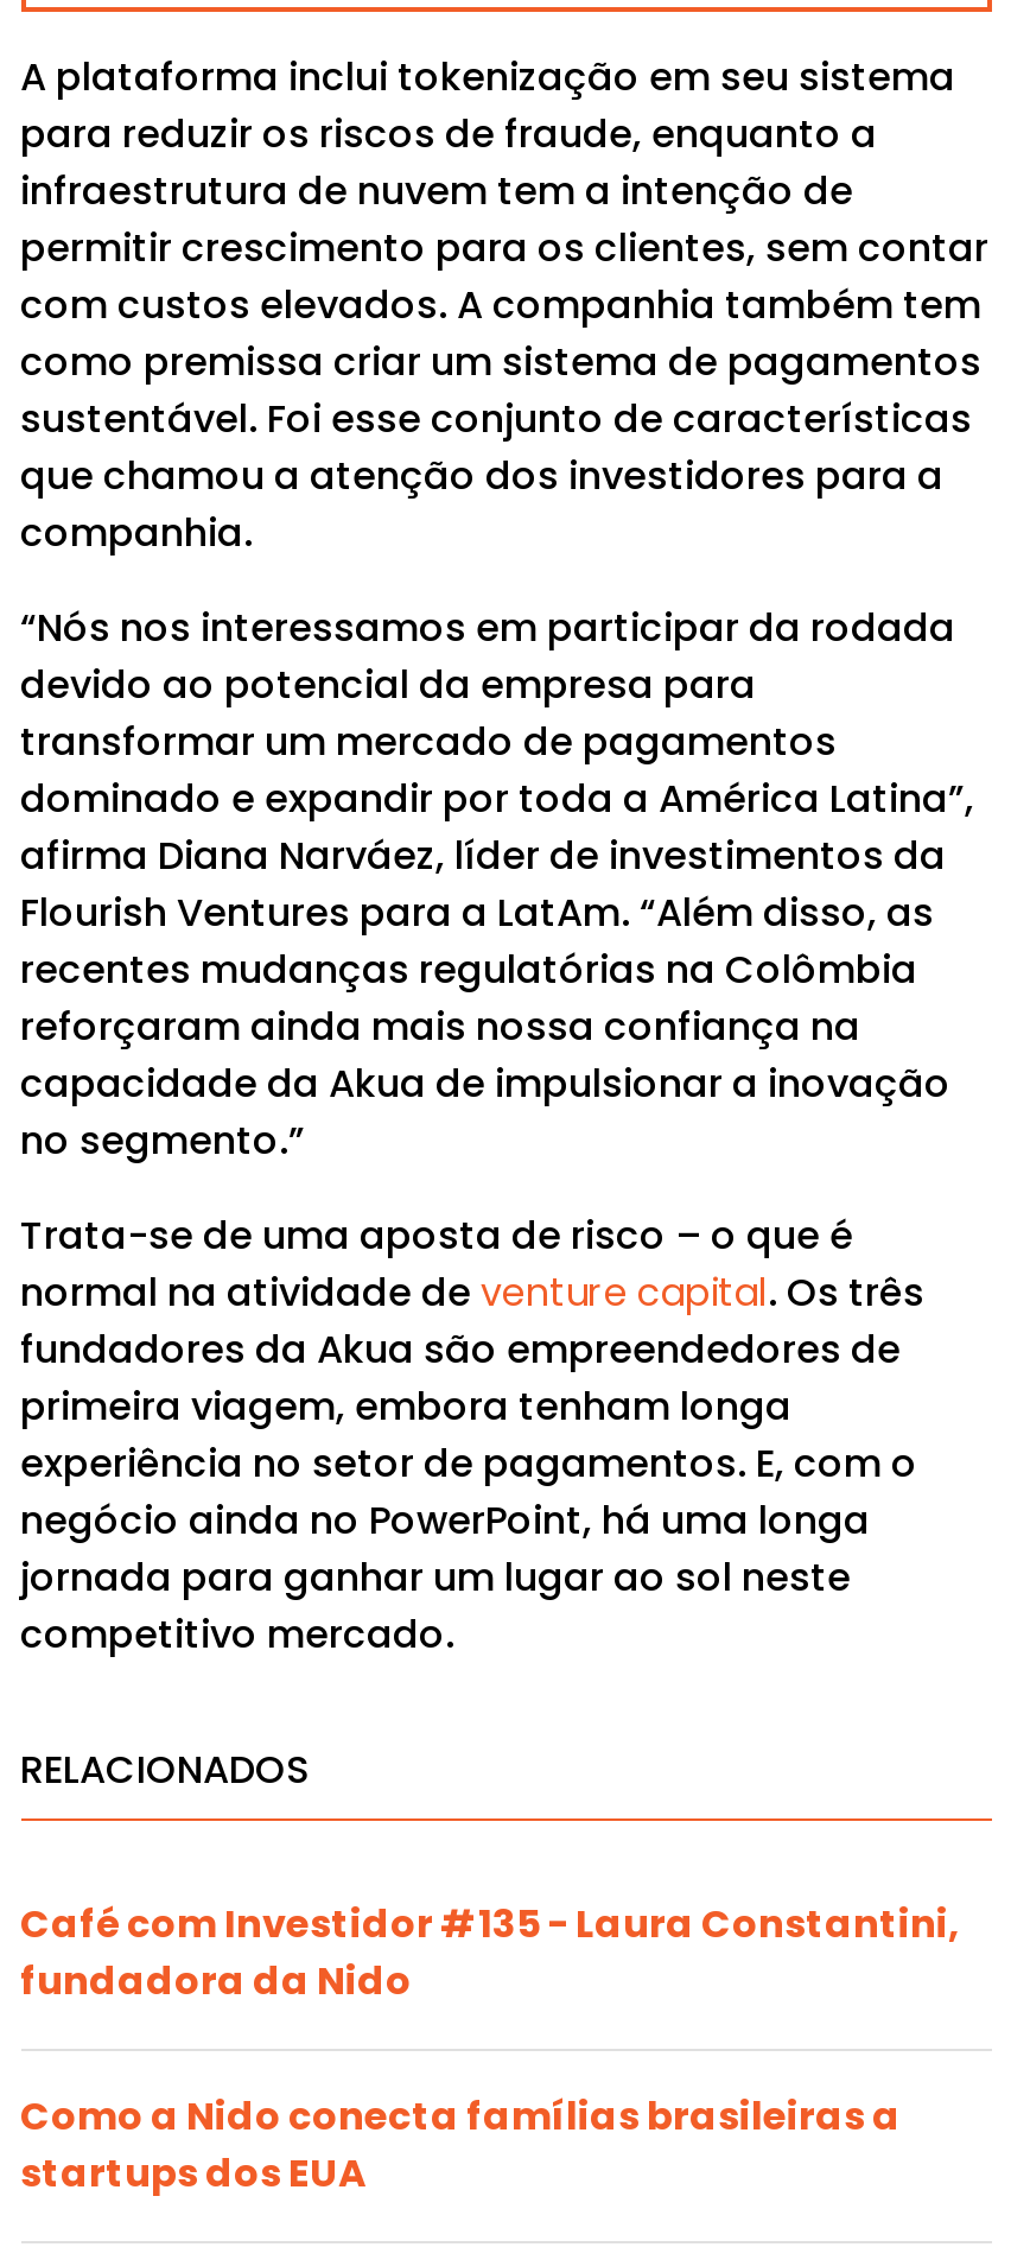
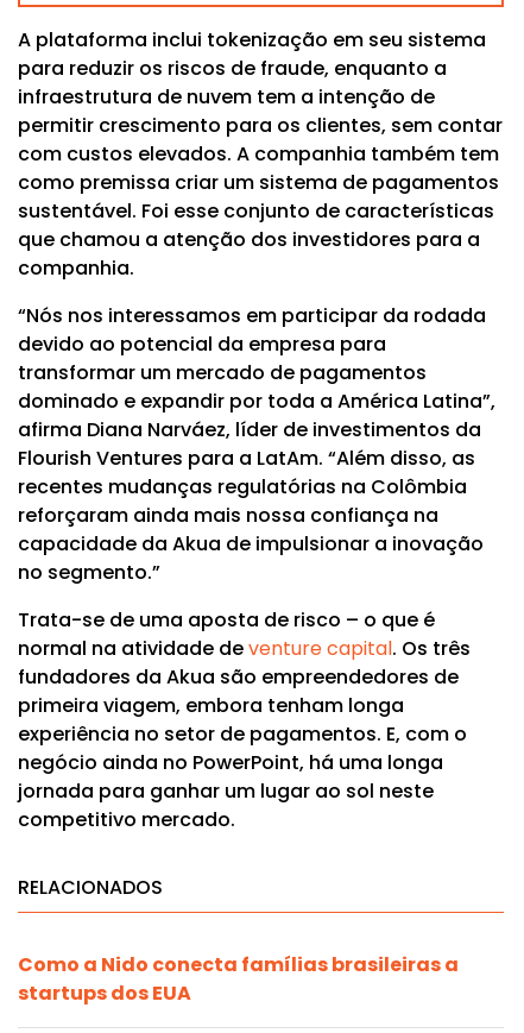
[20,1897,960,2009] Café com Investidor #135 - Laura Constantini, | fundadora da Nido -> none

